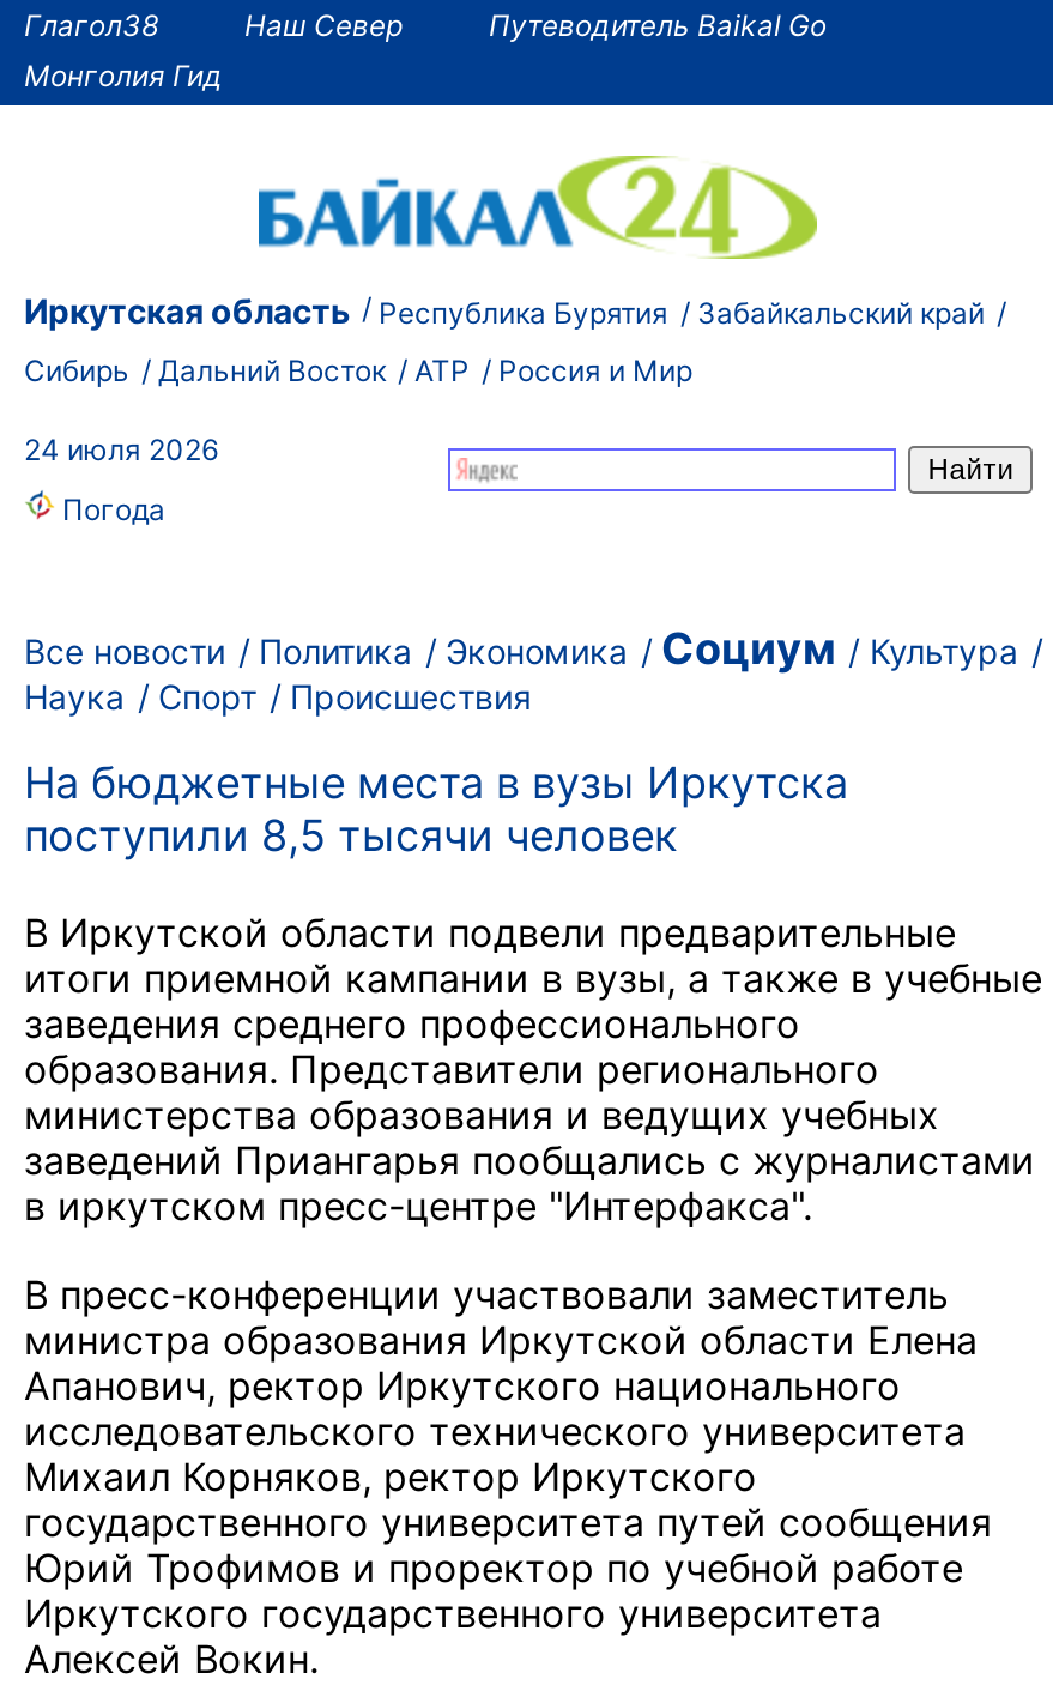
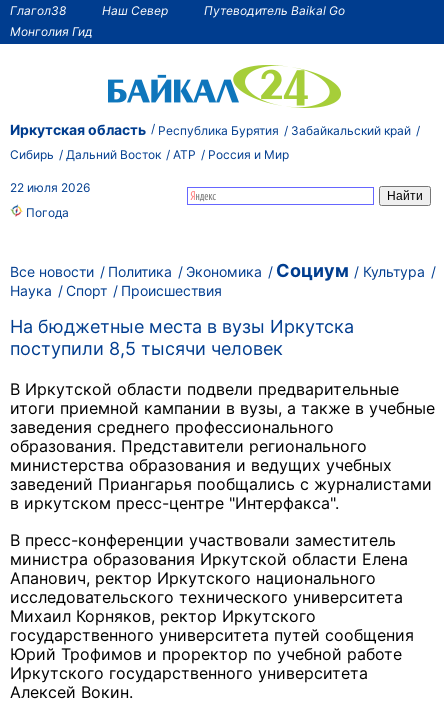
[24,431,218,467] 24 июля 2026 -> [10,180,90,195] 22 июля 2026

